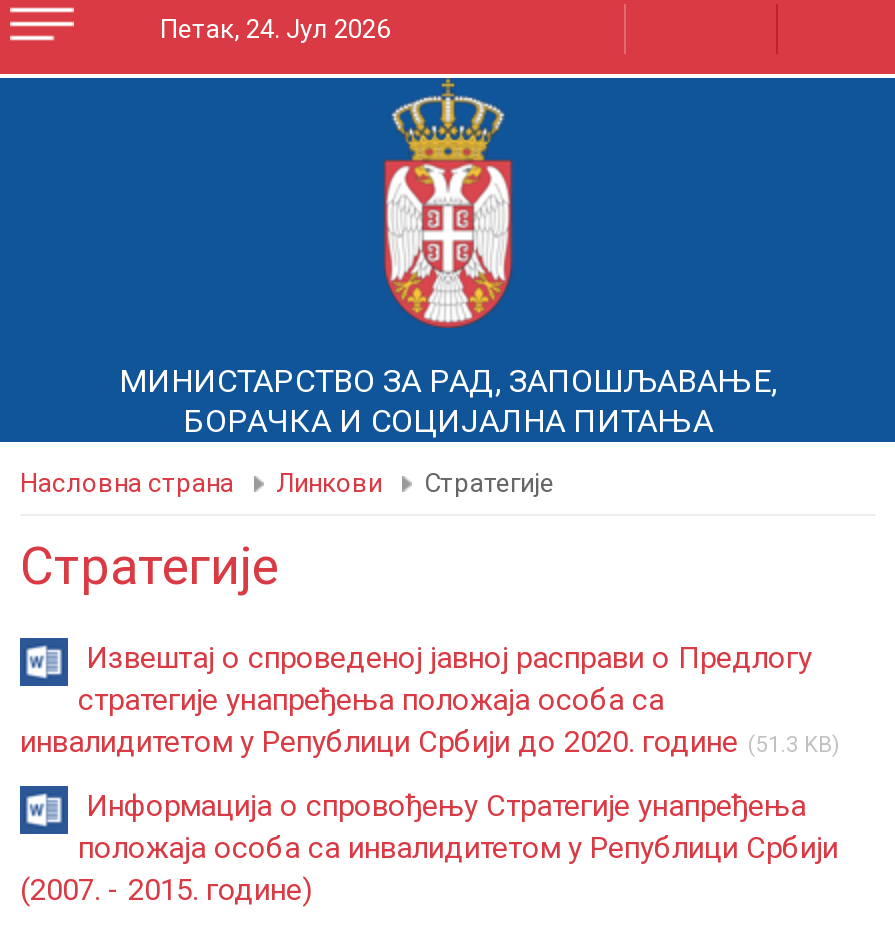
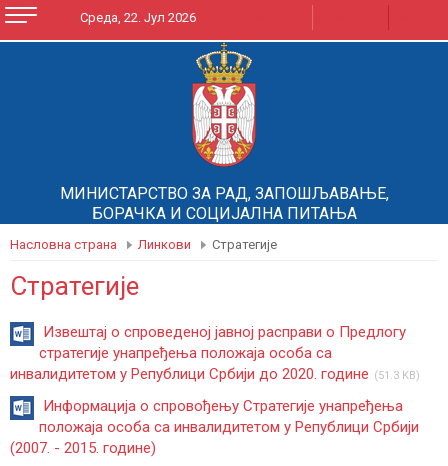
[160,14,390,44] Петак, 24. Јул 2026 -> [80,10,196,25] Среда, 22. Јул 2026

